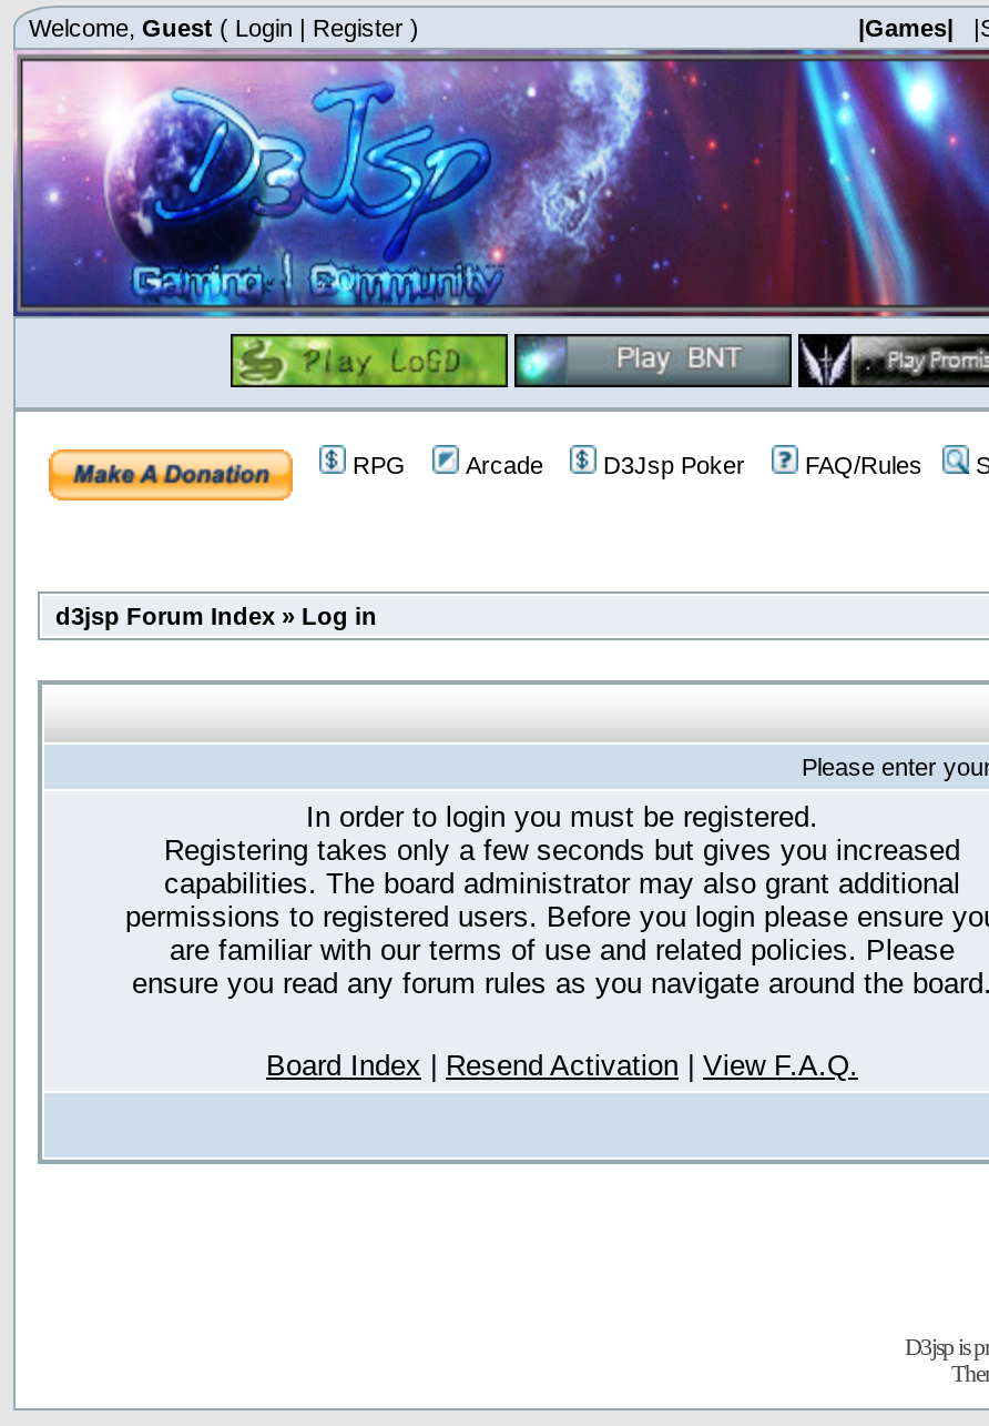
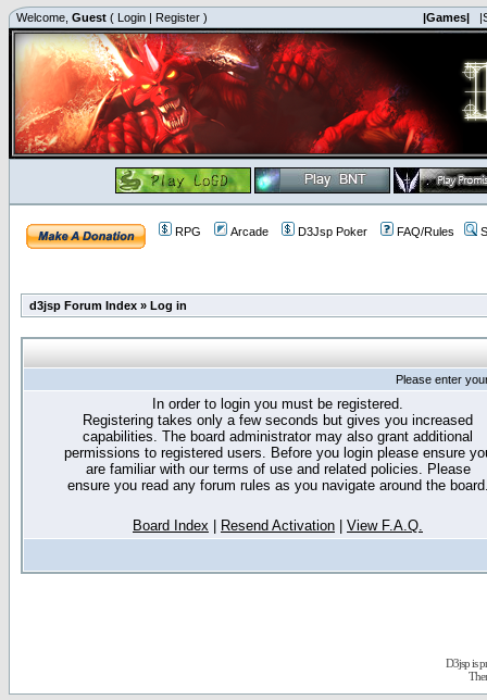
[11,48,982,318] [image] -> [8,27,484,160] [image]

